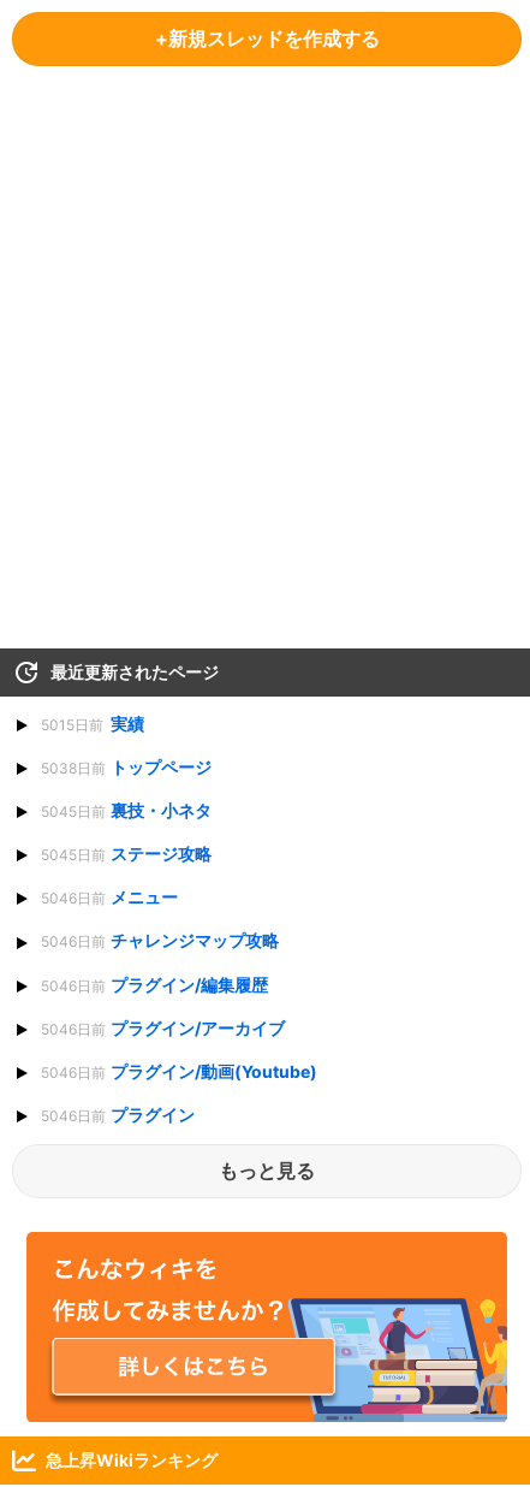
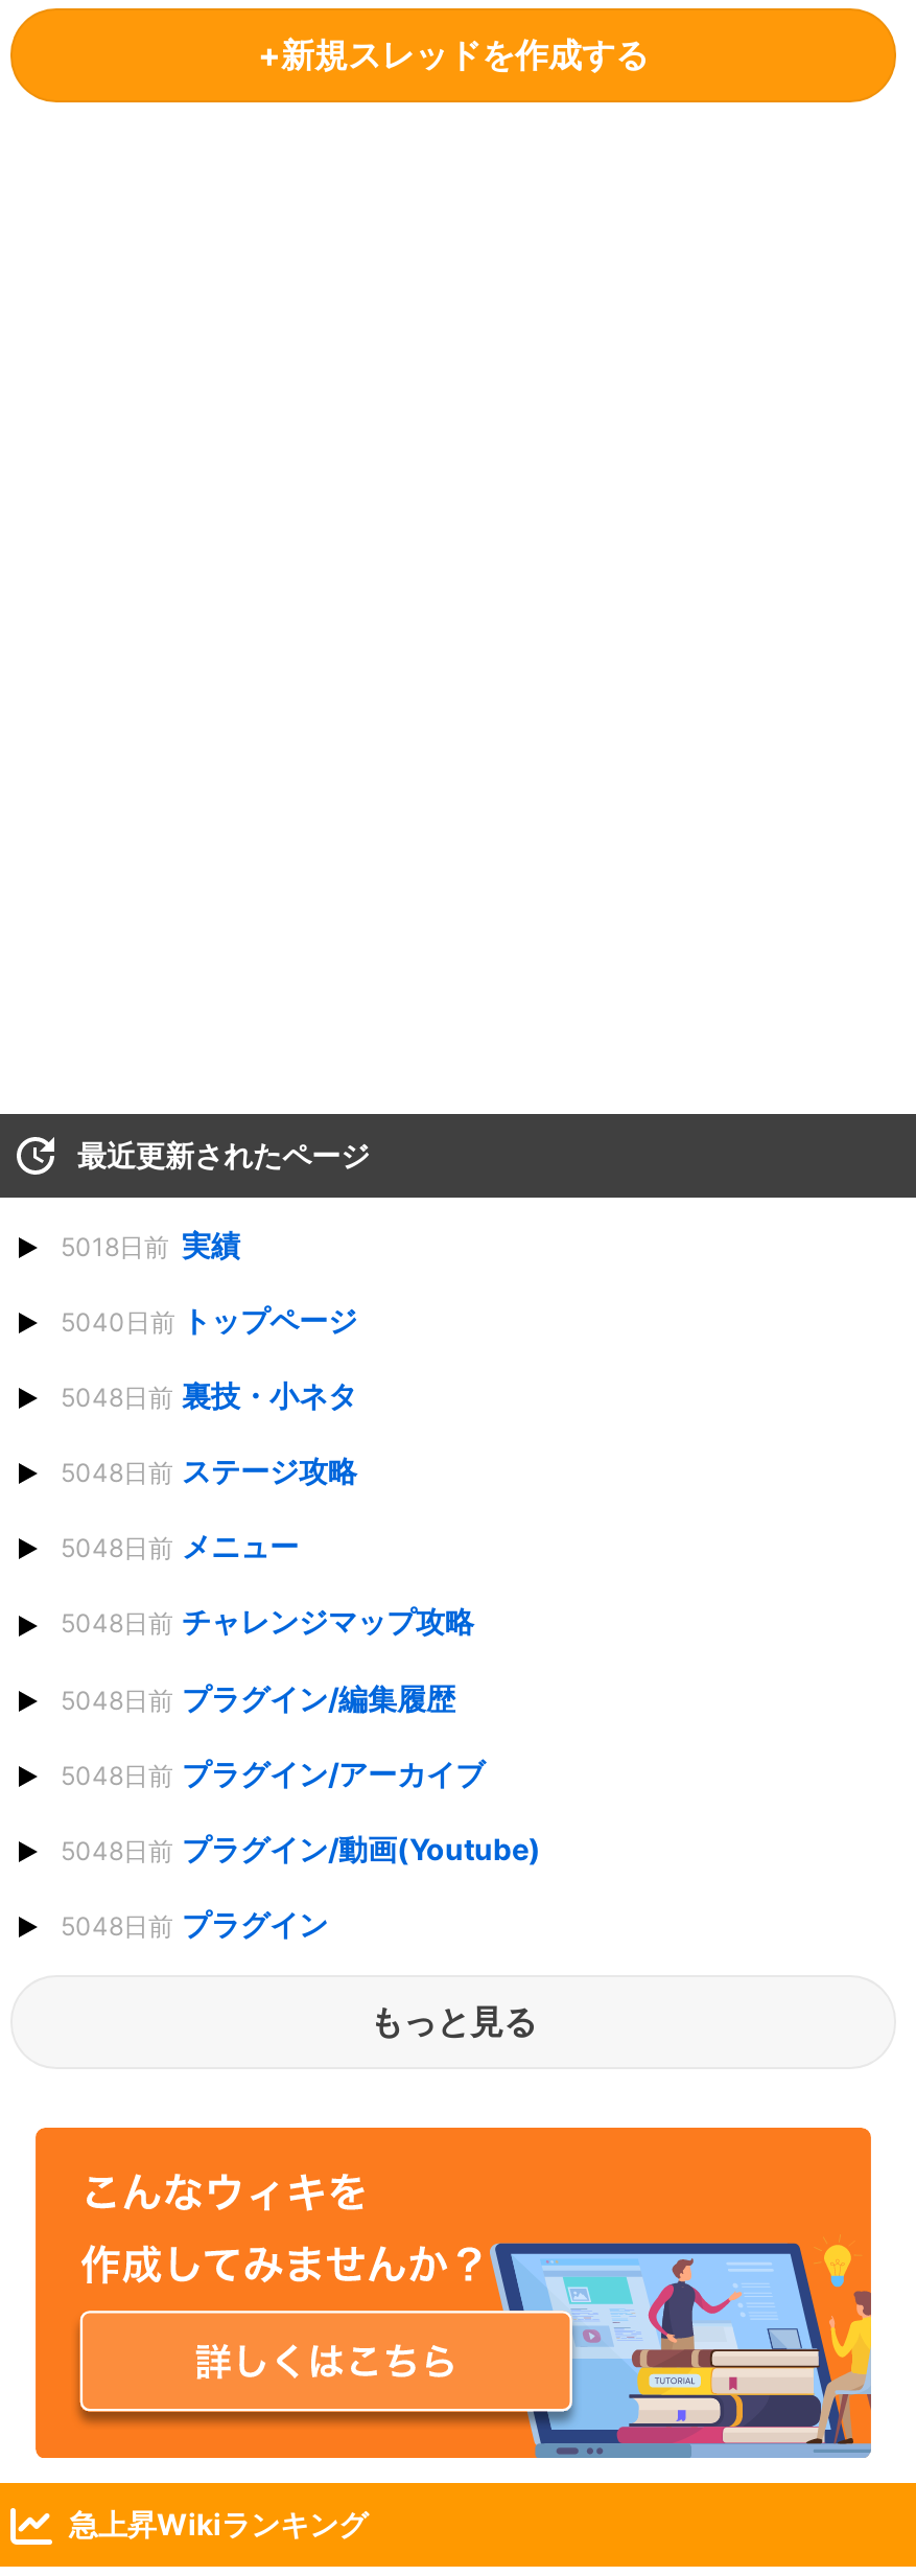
[41,713,144,733] 5015日前 実績 -> [61,1226,240,1261] 5018日前 実績
[41,756,212,777] 5038日前 トップページ -> [61,1301,357,1337] 5040日前 トップページ
[41,800,212,820] 5045日前 裏技・小ネタ -> [61,1377,357,1413] 5048日前 裏技・小ネタ
[41,843,212,864] 5045日前 ステージ攻略 -> [61,1453,357,1488] 5048日前 ステージ攻略
[41,887,178,907] 5046日前 メニュー -> [61,1528,299,1564] 5048日前 メニュー
[41,930,279,951] 5046日前 チャレンジマップ攻略 -> [61,1604,474,1639] 5048日前 チャレンジマップ攻略
[41,974,268,994] 5046日前 プラグイン/編集履歴 -> [61,1680,455,1715] 5048日前 プラグイン/編集履歴
[41,1018,285,1038] 5046日前 プラグイン/アーカイブ -> [61,1755,485,1791] 5048日前 プラグイン/アーカイブ
[41,1061,317,1082] 5046日前 プラグイン/動画(Youtube) -> [61,1831,541,1866] 5048日前 プラグイン/動画(Youtube)
[41,1105,195,1125] 5046日前 プラグイン -> [61,1907,328,1942] 5048日前 プラグイン

